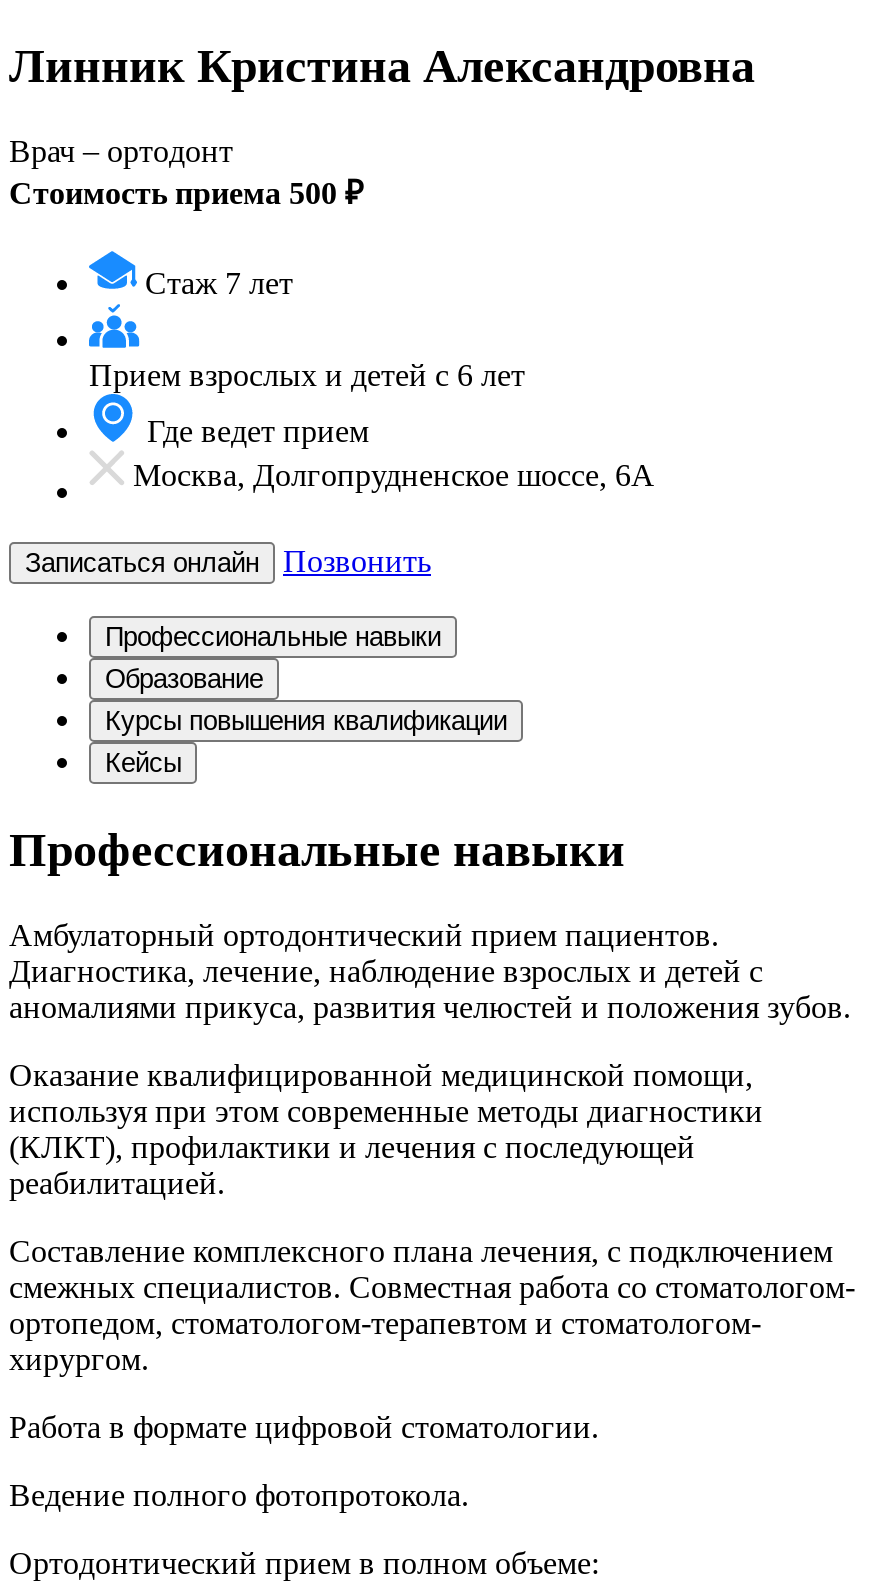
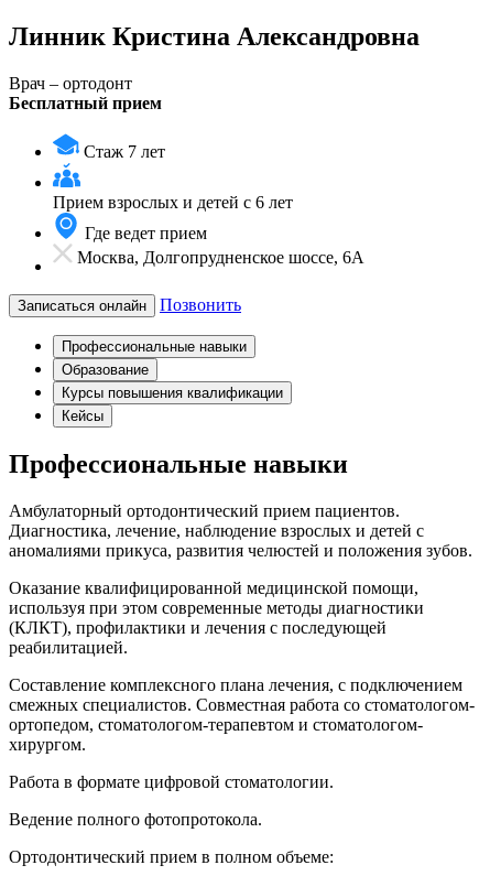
[9,176,363,210] Стоимость приема 500 ₽ -> [9,93,162,112] Бесплатный прием

